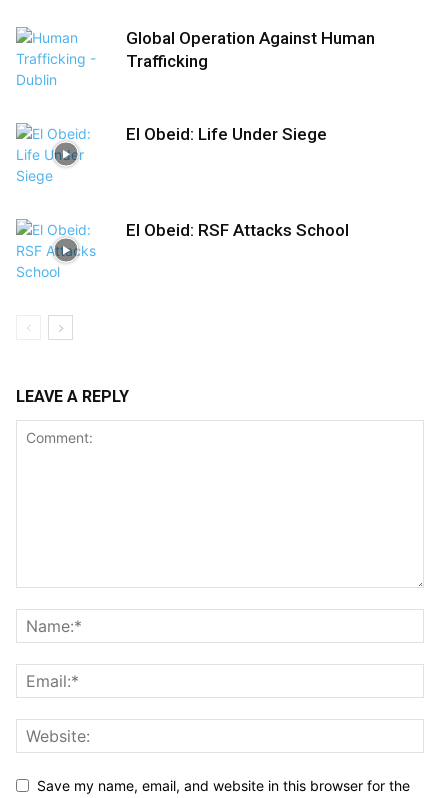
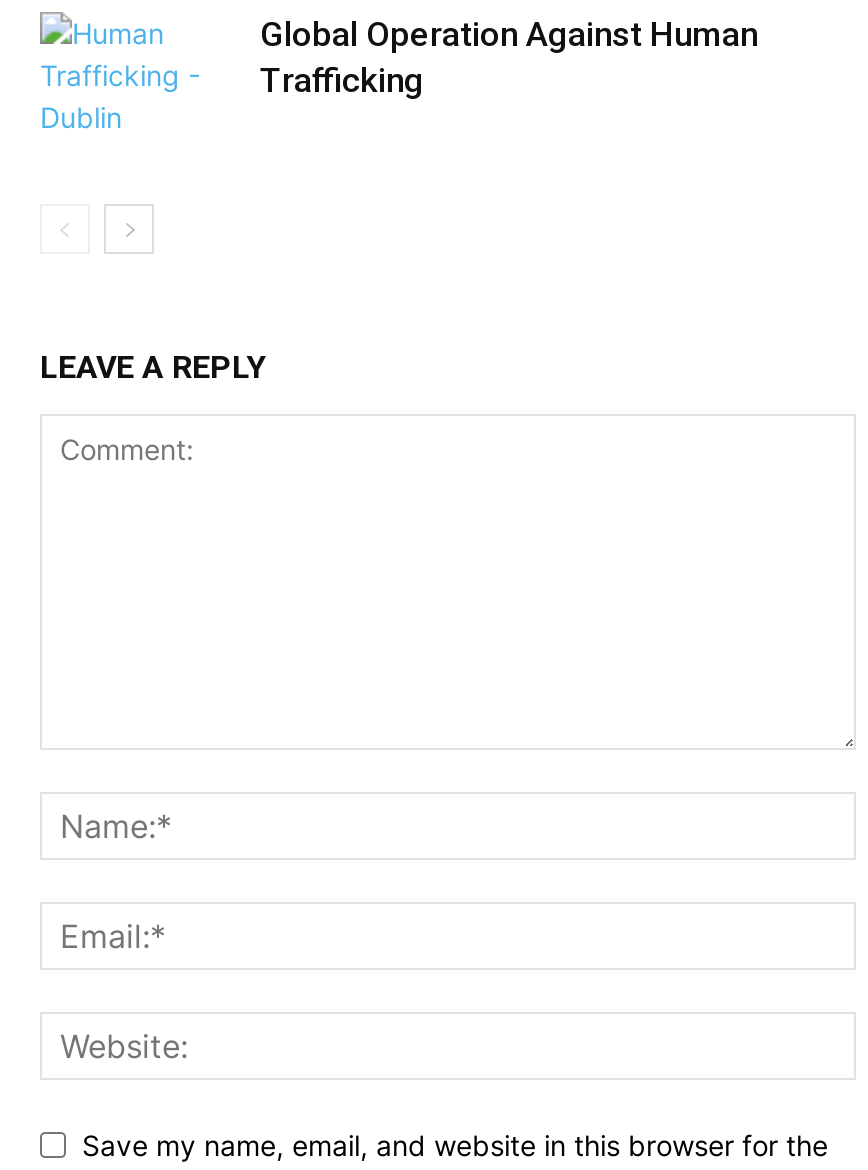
[15,123,327,185] [image] | El Obeid: Life Under Siege -> none
[16,219,349,277] [image] | El Obeid: RSF Attacks School -> none

